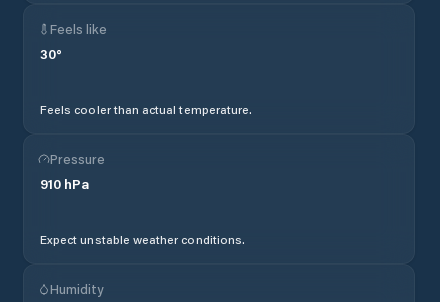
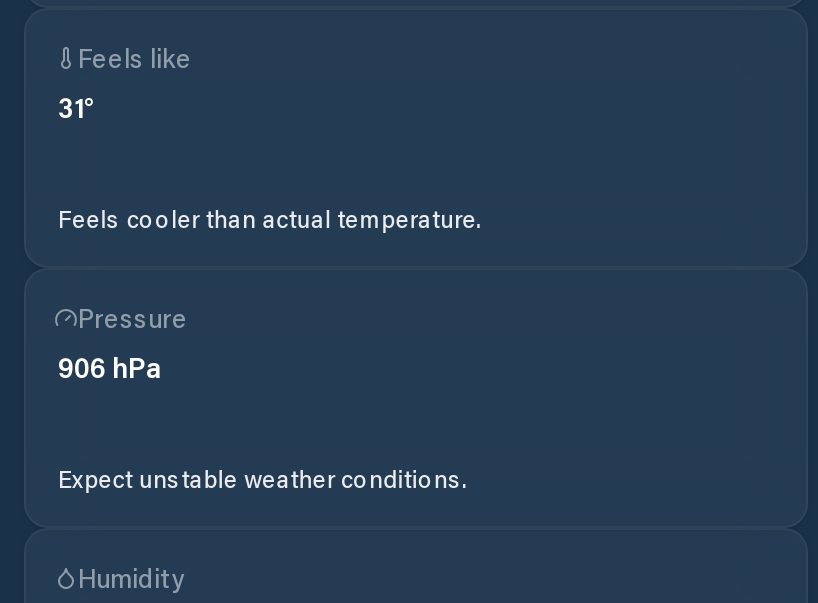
[40,44,62,63] 30° -> [58,88,96,126] 31°
[40,174,89,193] 910 hPa -> [58,348,162,386] 906 hPa

